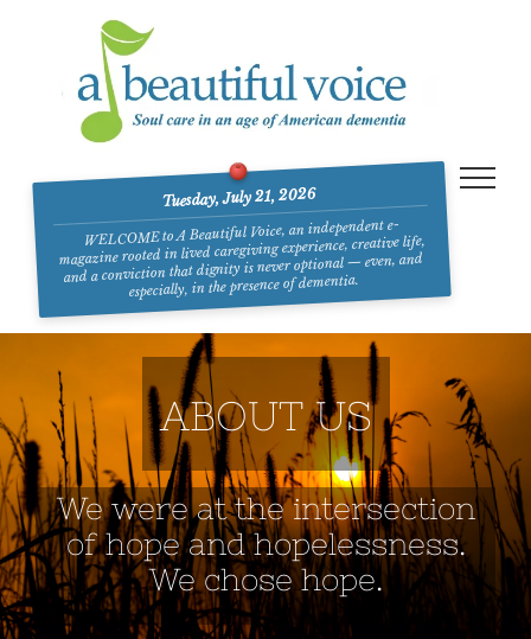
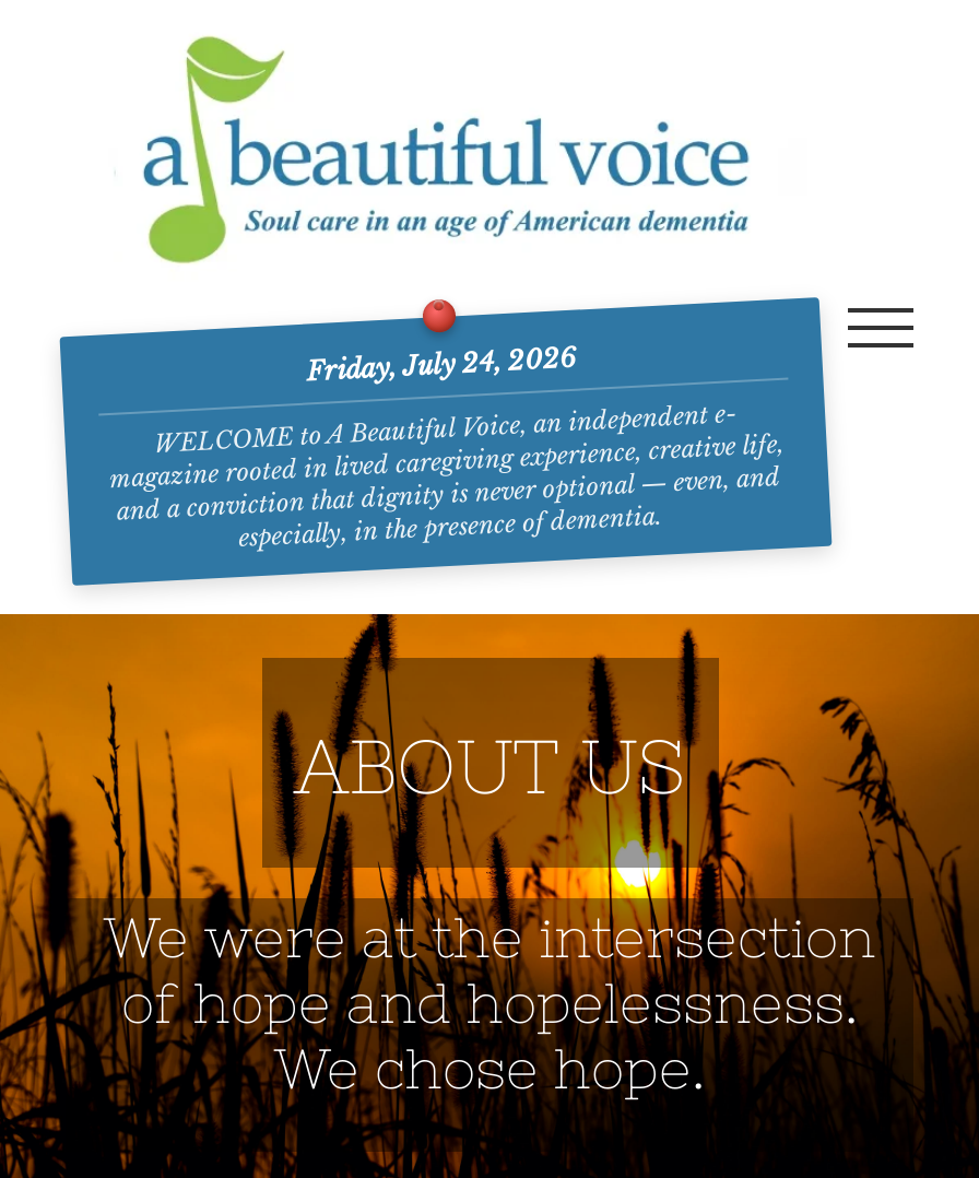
[162,185,317,211] Tuesday, July 21, 2026 -> [306,341,578,388] Friday, July 24, 2026

